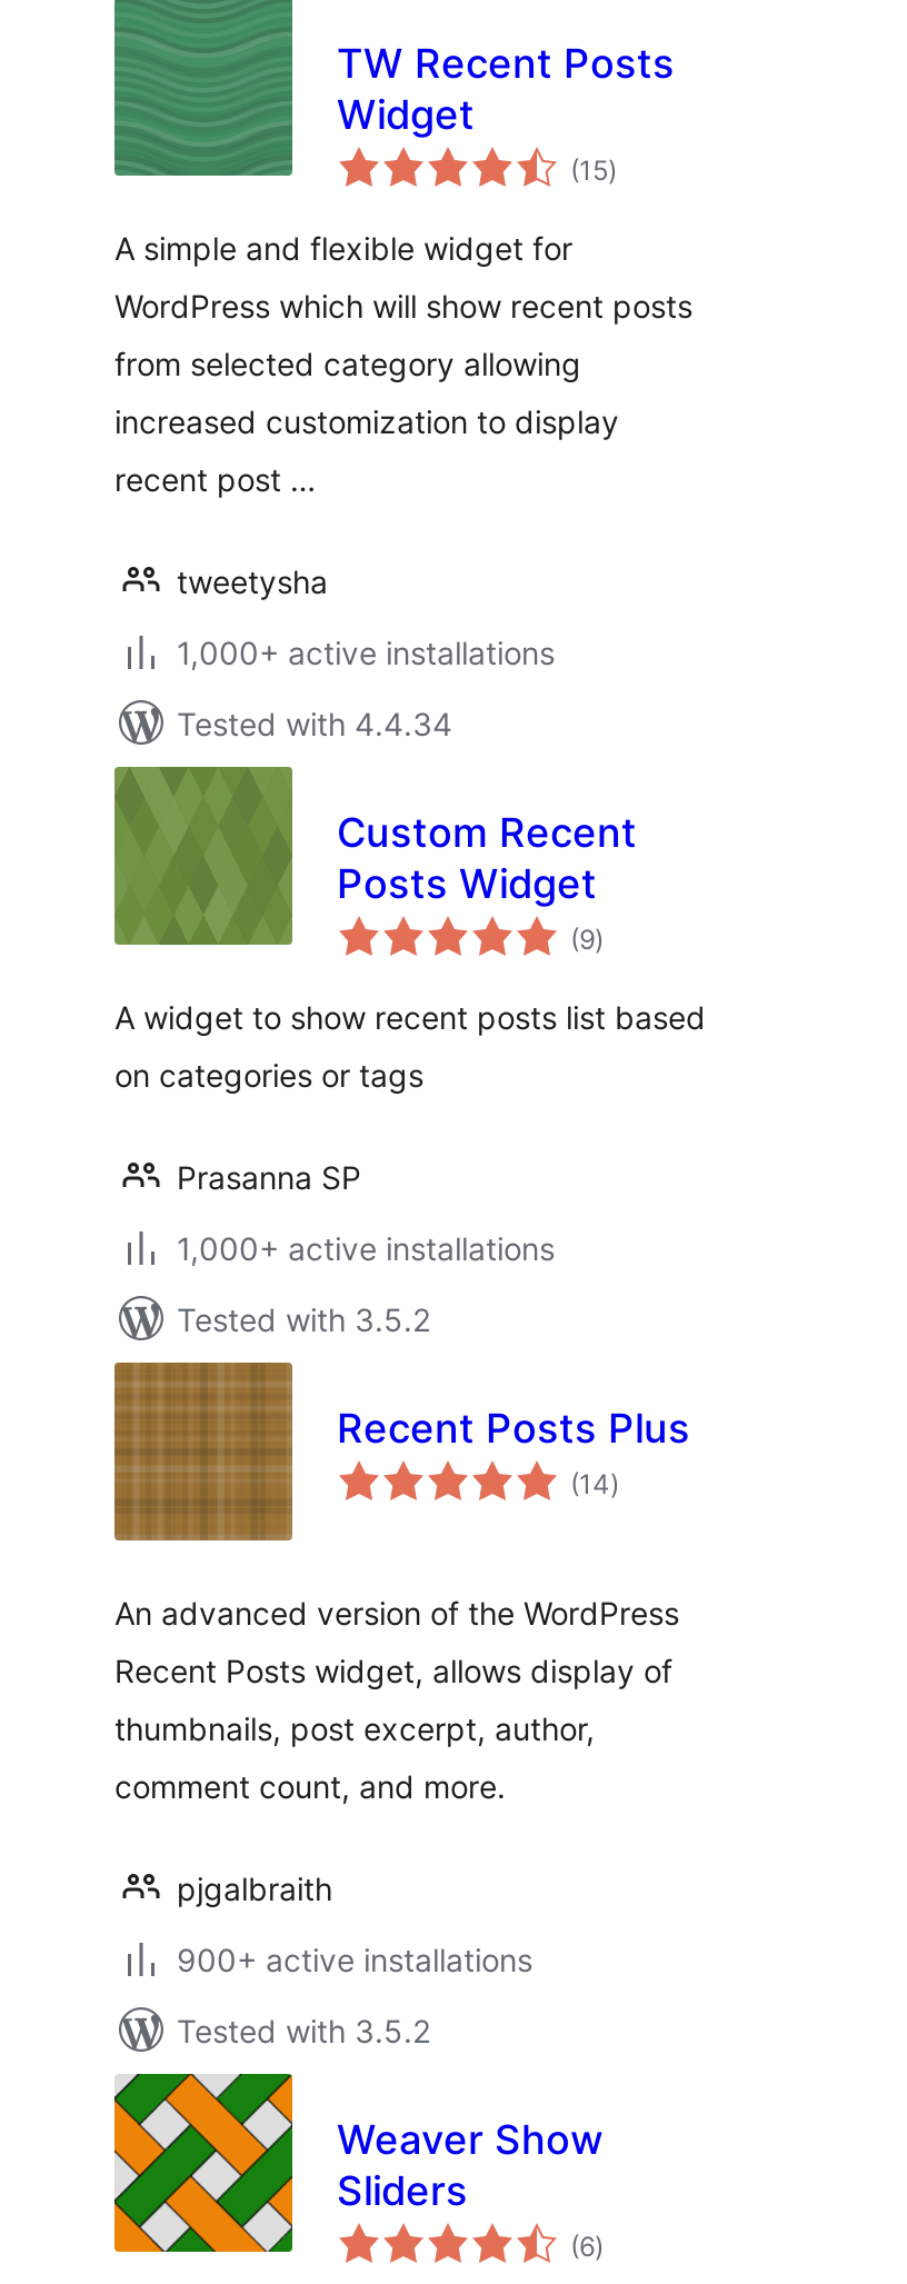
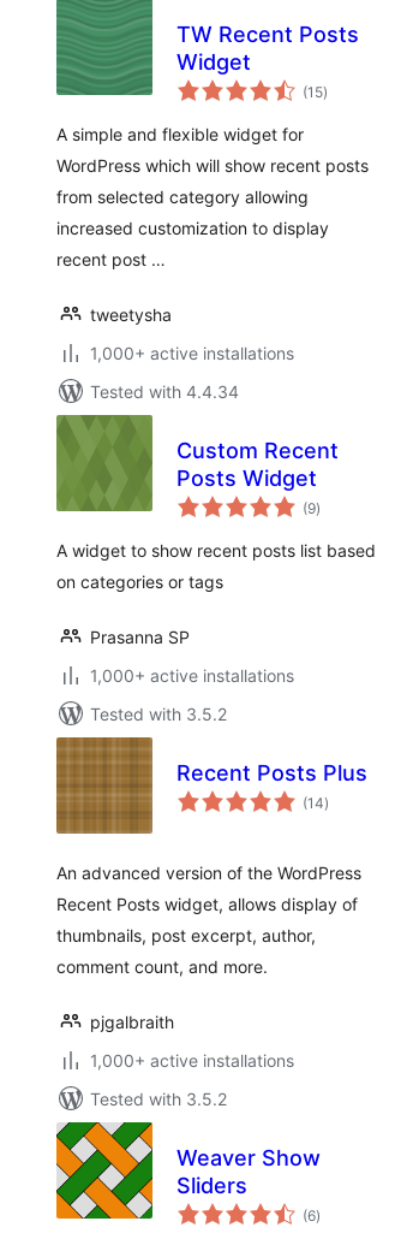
[177,1941,532,1978] 900+ active installations -> [90,1050,294,1071] 1,000+ active installations

